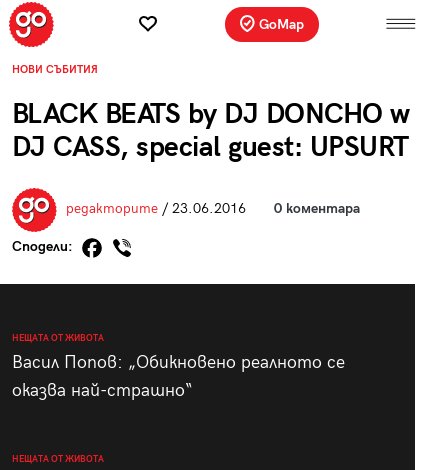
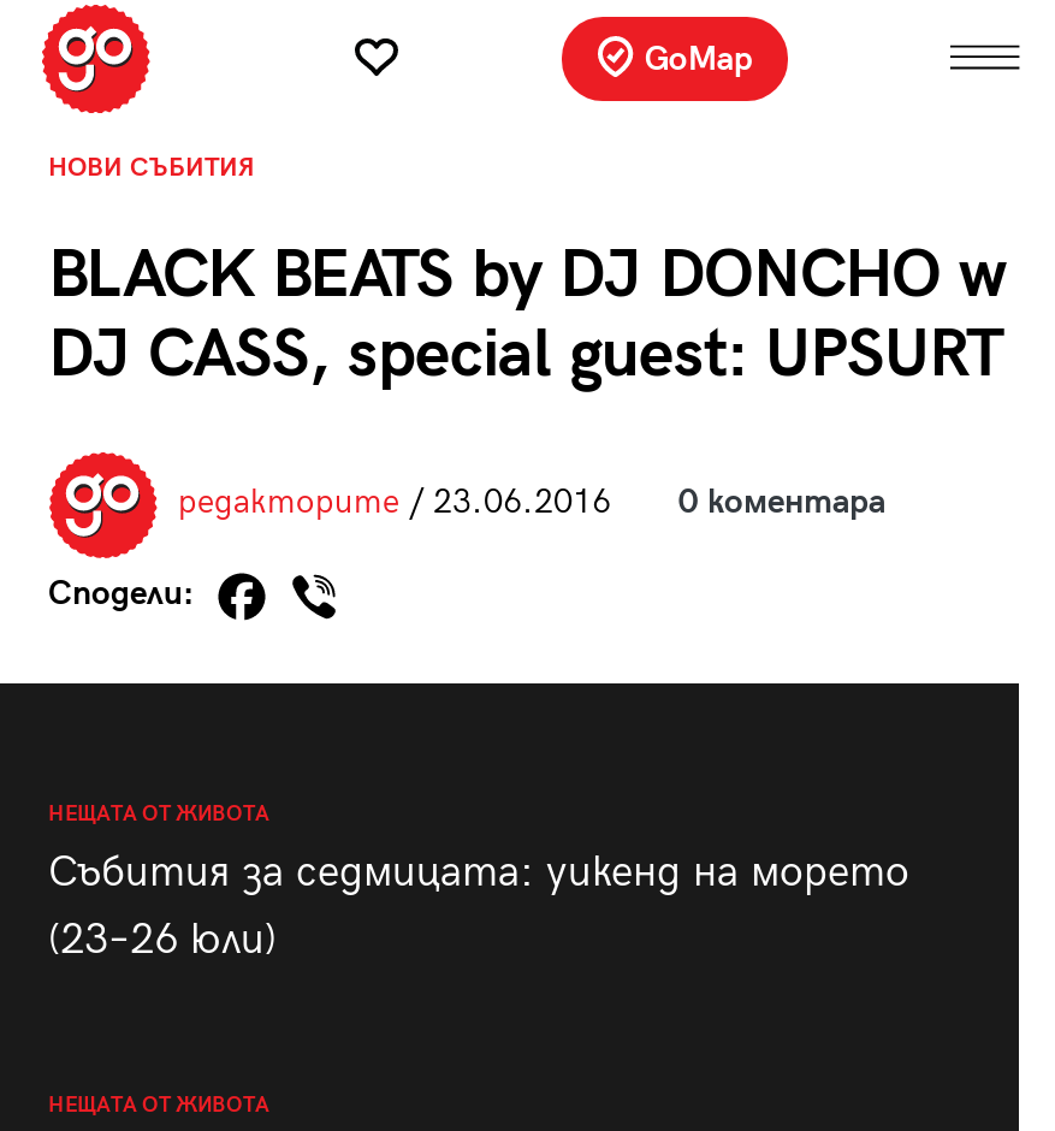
[11,352,344,401] Васил Попов: „Обикновено реалното се | оказва най-страшно“ -> [48,847,909,965] Събития за седмицата: уикенд на морето | (23–26 юли)

